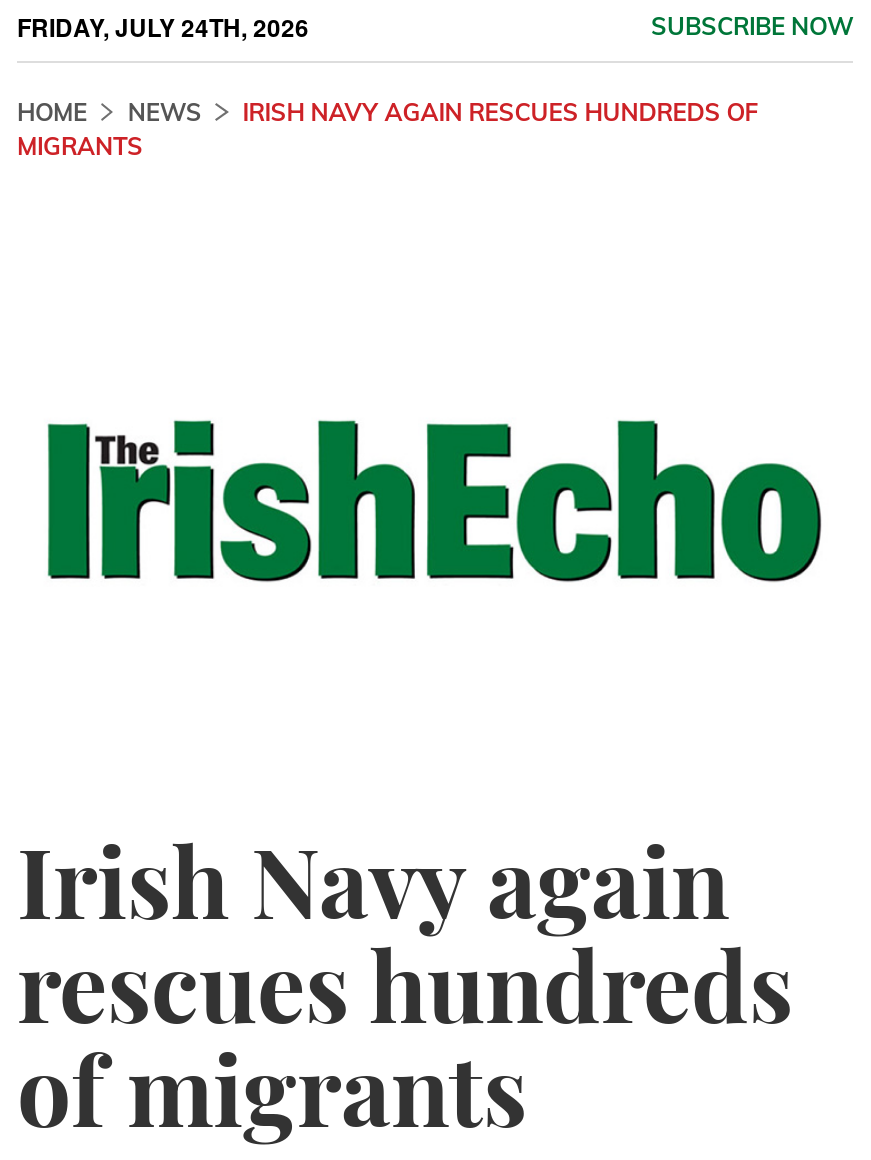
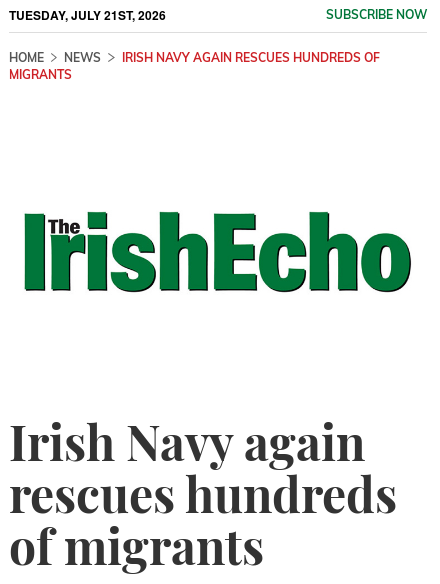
[17,9,309,45] FRIDAY, JULY 24TH, 2026 -> [9,6,166,24] TUESDAY, JULY 21ST, 2026

